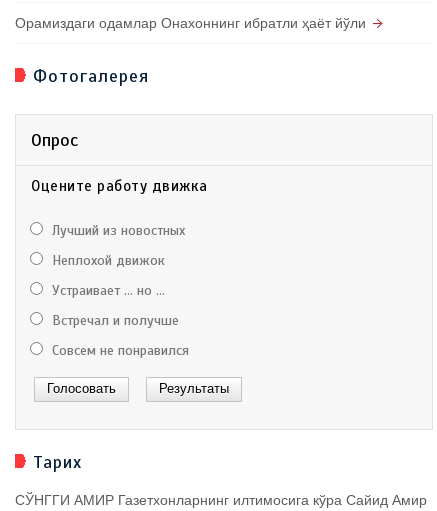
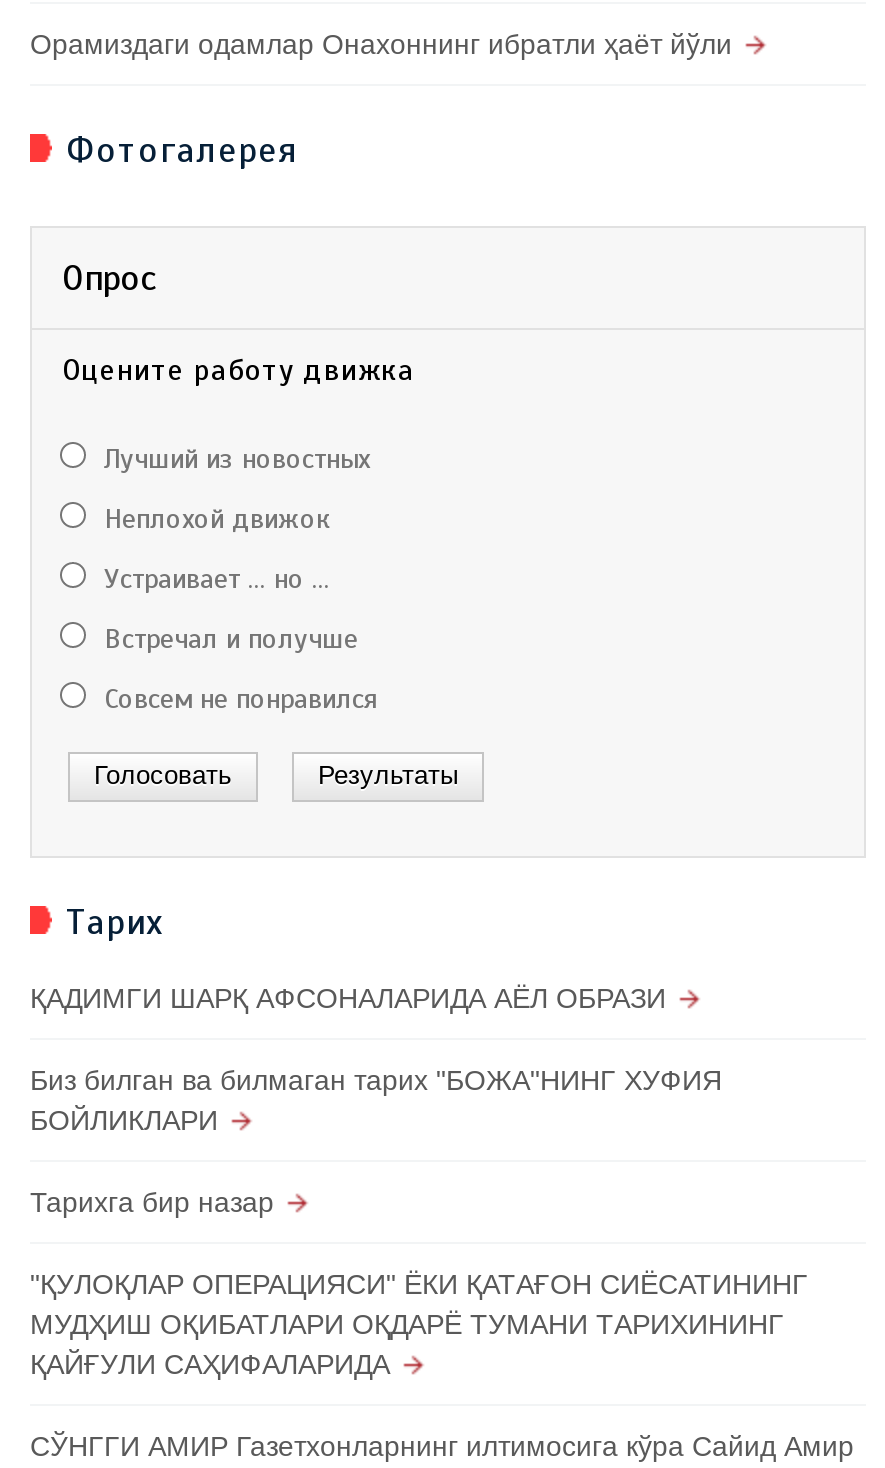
none -> [30,983,808,1381] ҚАДИМГИ ШАРҚ АФСОНАЛАРИДА АЁЛ ОБРАЗИ | Биз билган ва билмаган тарих "БОЖА"НИНГ ХУФИЯ | БОЙЛИКЛАРИ | Тарихга бир назар | "ҚУЛОҚЛАР ОПЕРАЦИЯСИ" ЁКИ ҚАТАҒОН СИЁСАТИНИНГ | МУДҲИШ ОҚИБАТЛАРИ ОҚДАРЁ ТУМАНИ ТАРИХИНИНГ | ҚАЙҒУЛИ САҲИФАЛАРИДА

